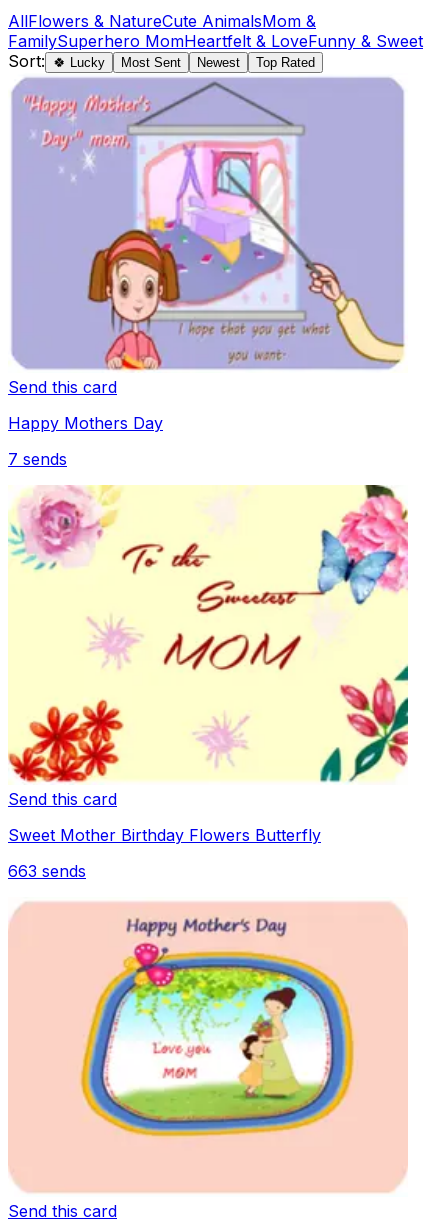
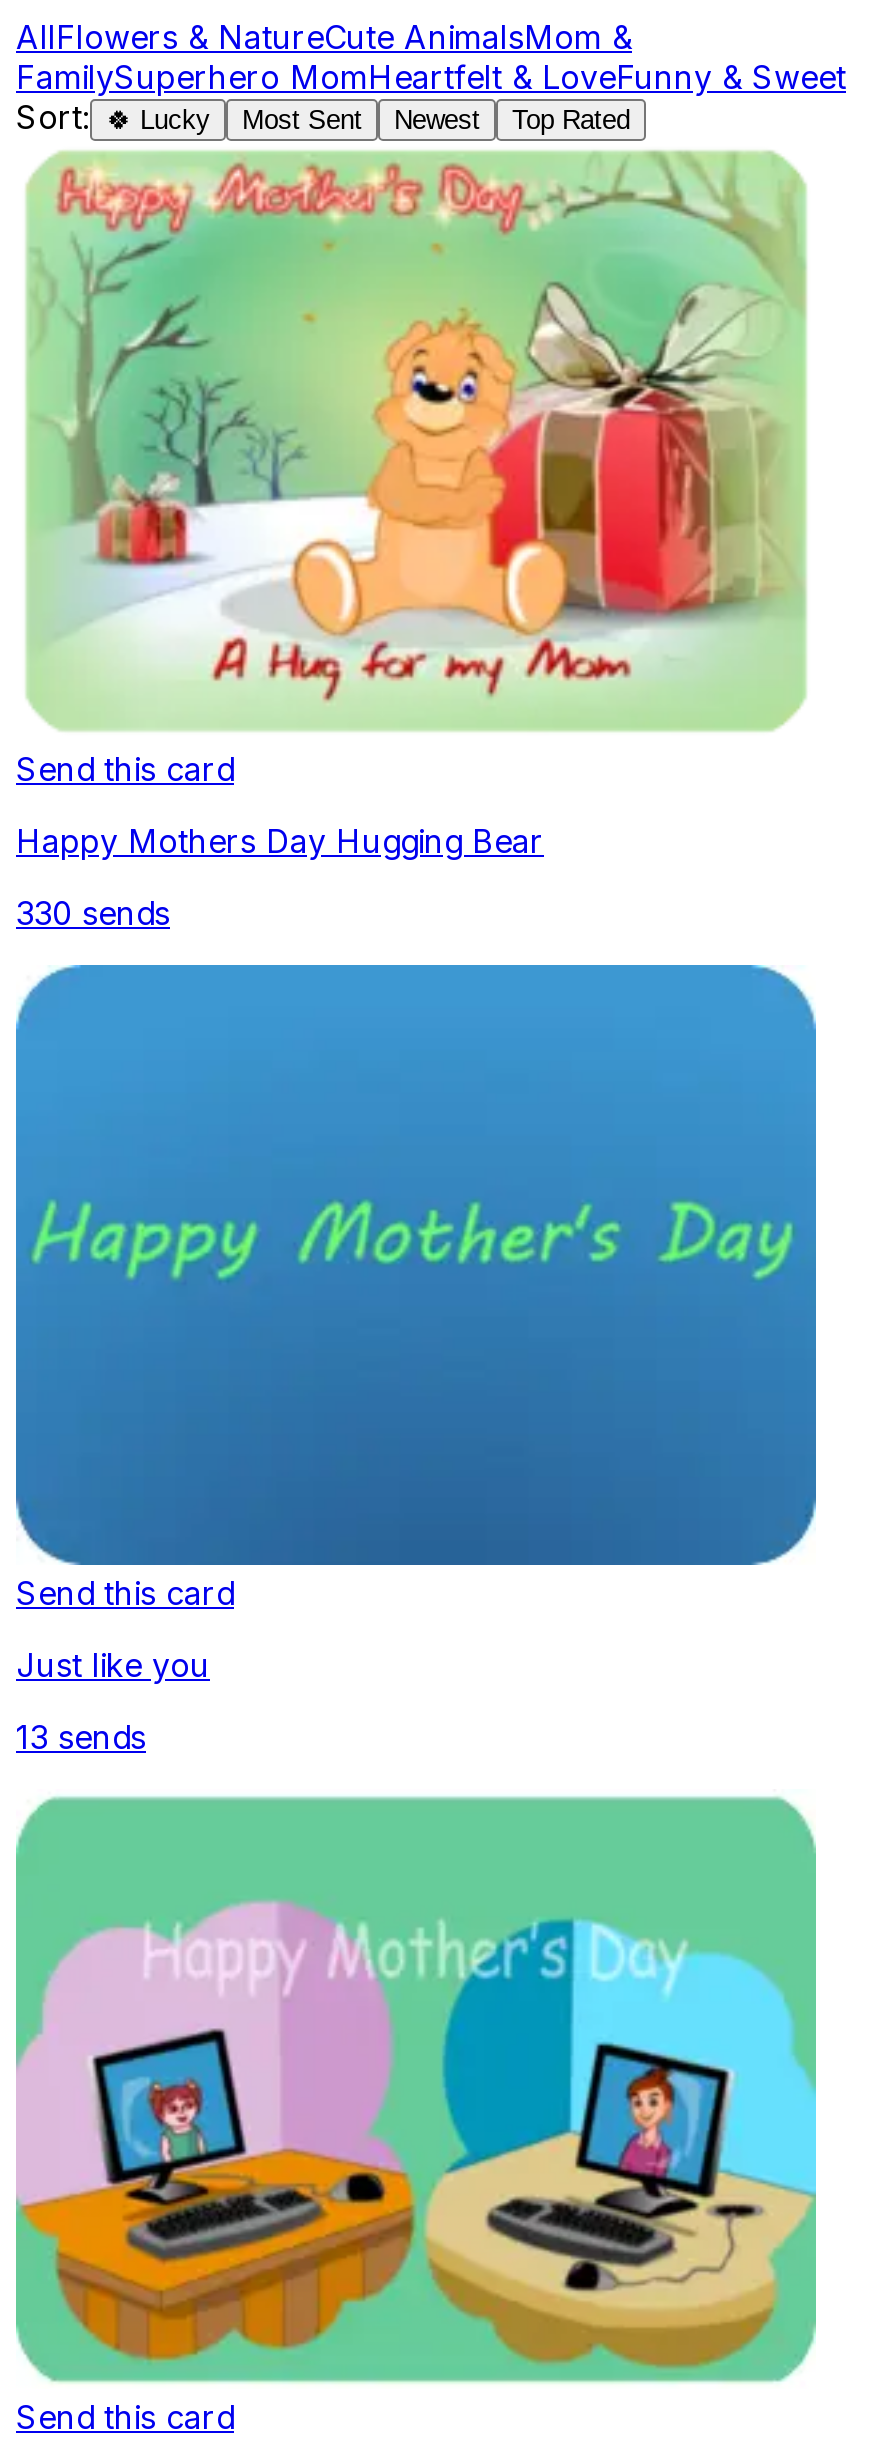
[11,77,404,372] [image] -> [24,151,808,735] [image]
[8,413,163,433] Happy Mothers Day -> [16,821,544,861] Happy Mothers Day Hugging Bear
[8,449,67,469] 7 sends -> [16,893,170,933] 330 sends
[7,484,409,845] [image] | Sweet Mother Birthday Flowers Butterfly -> [14,963,818,1685] [image] | Just like you
[8,861,86,881] 663 sends -> [16,1717,146,1757] 13 sends
[8,901,408,1194] [image] -> [14,1795,818,2383] [image]

